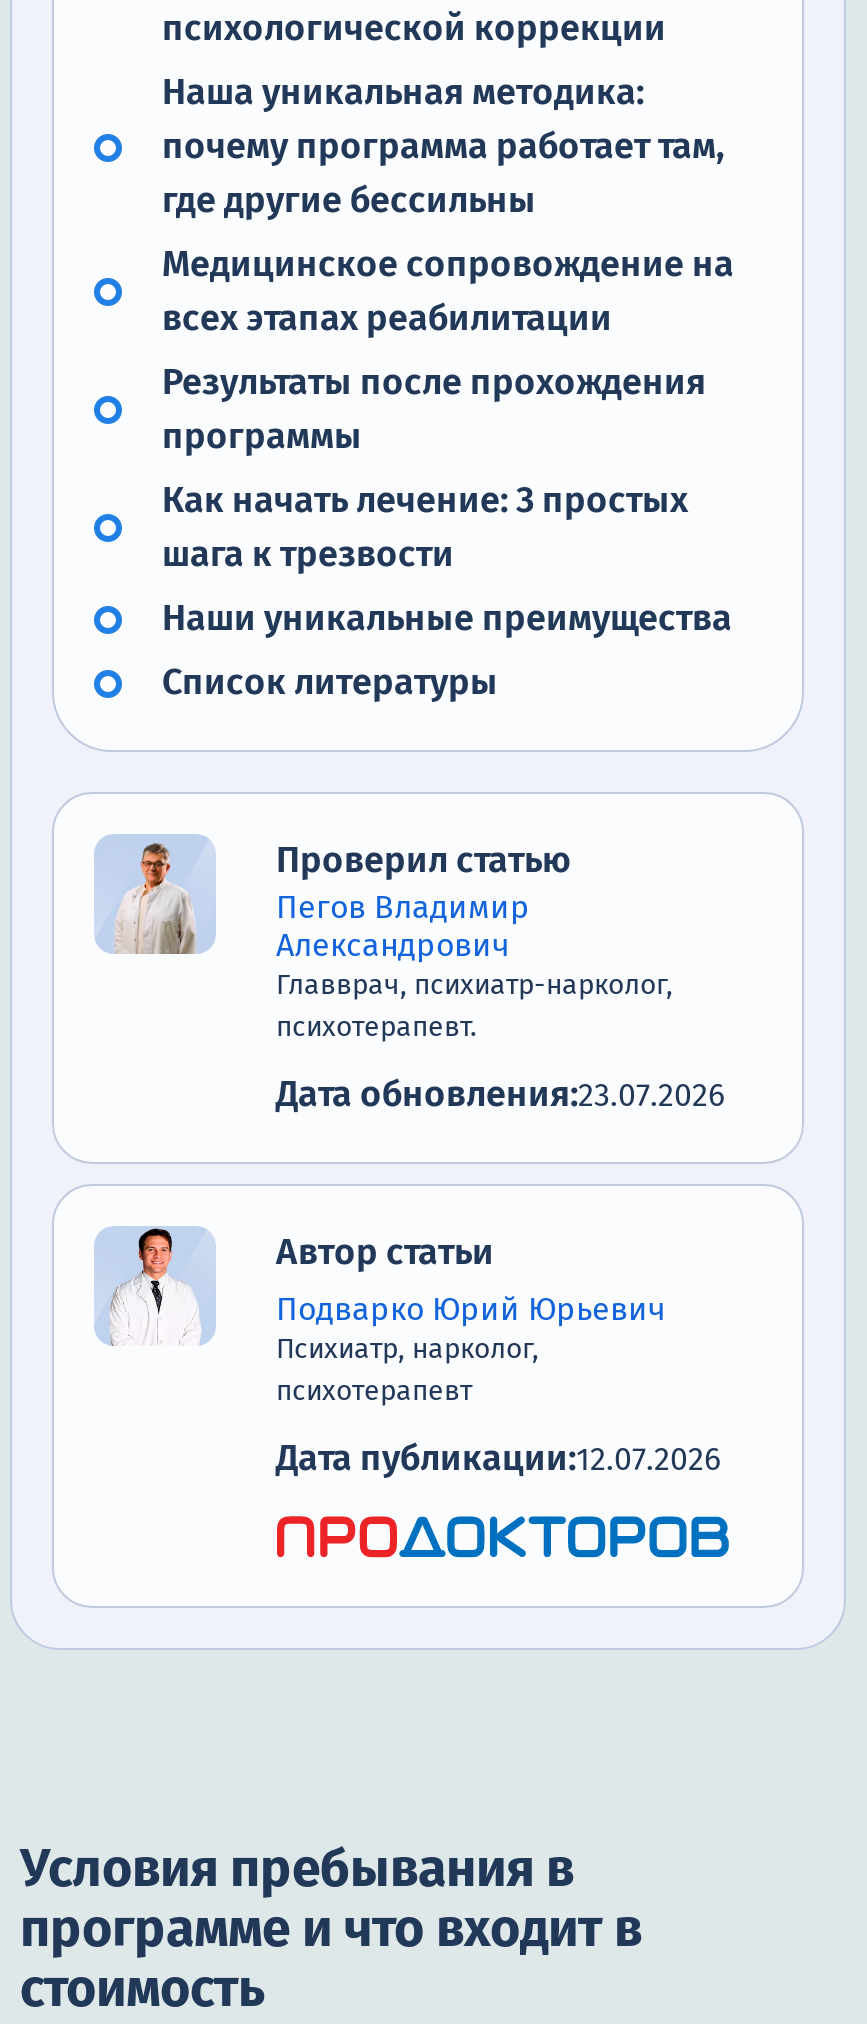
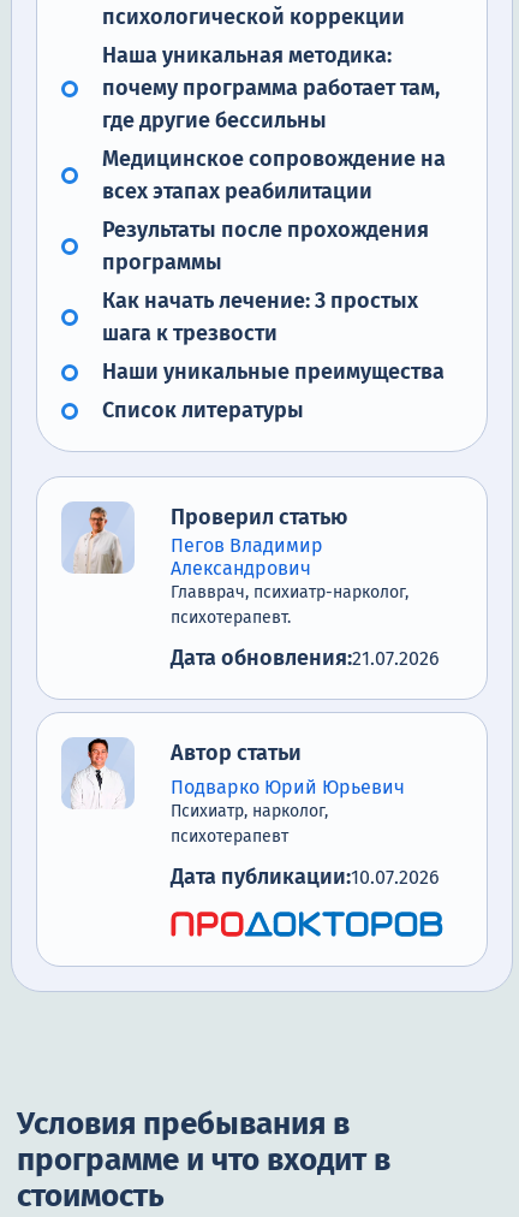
[276,1073,726,1117] Дата обновления:23.07.2026 -> [171,645,440,672] Дата обновления:21.07.2026
[276,1437,722,1481] Дата публикации:12.07.2026 -> [171,864,440,890] Дата публикации:10.07.2026

